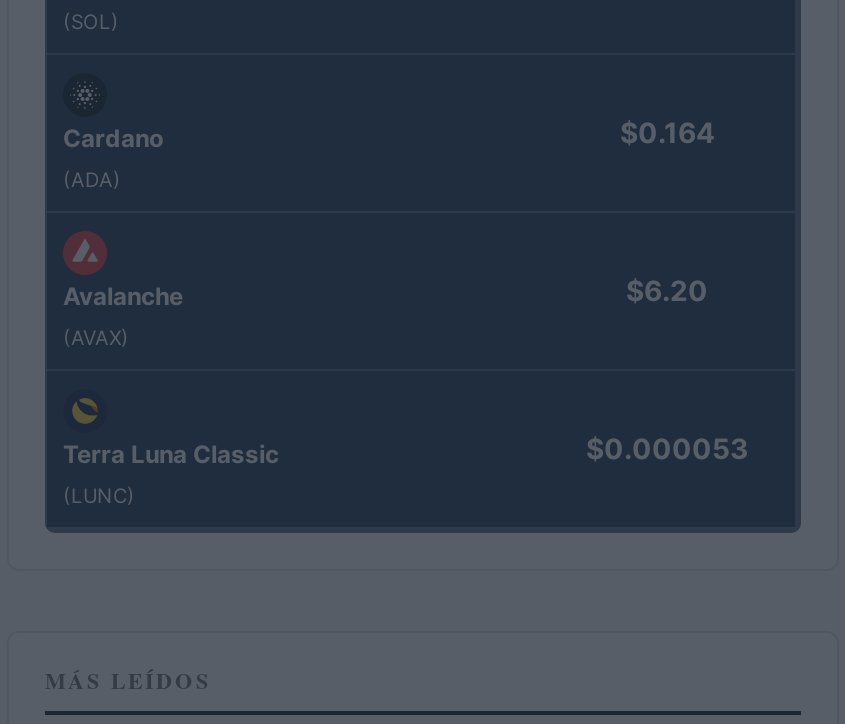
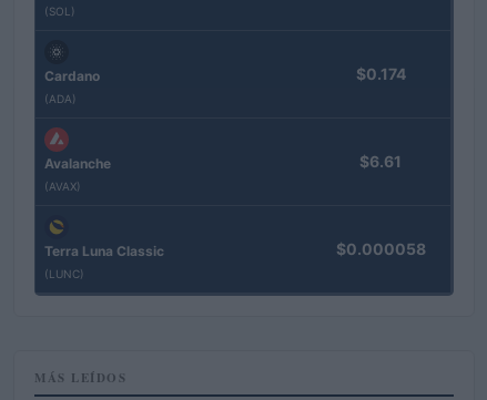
[620,115,714,149] $0.164 -> [356,64,405,83] $0.174
[626,273,708,307] $6.20 -> [359,151,402,170] $6.61
[586,431,748,465] $0.000053 -> [336,239,425,258] $0.000058

